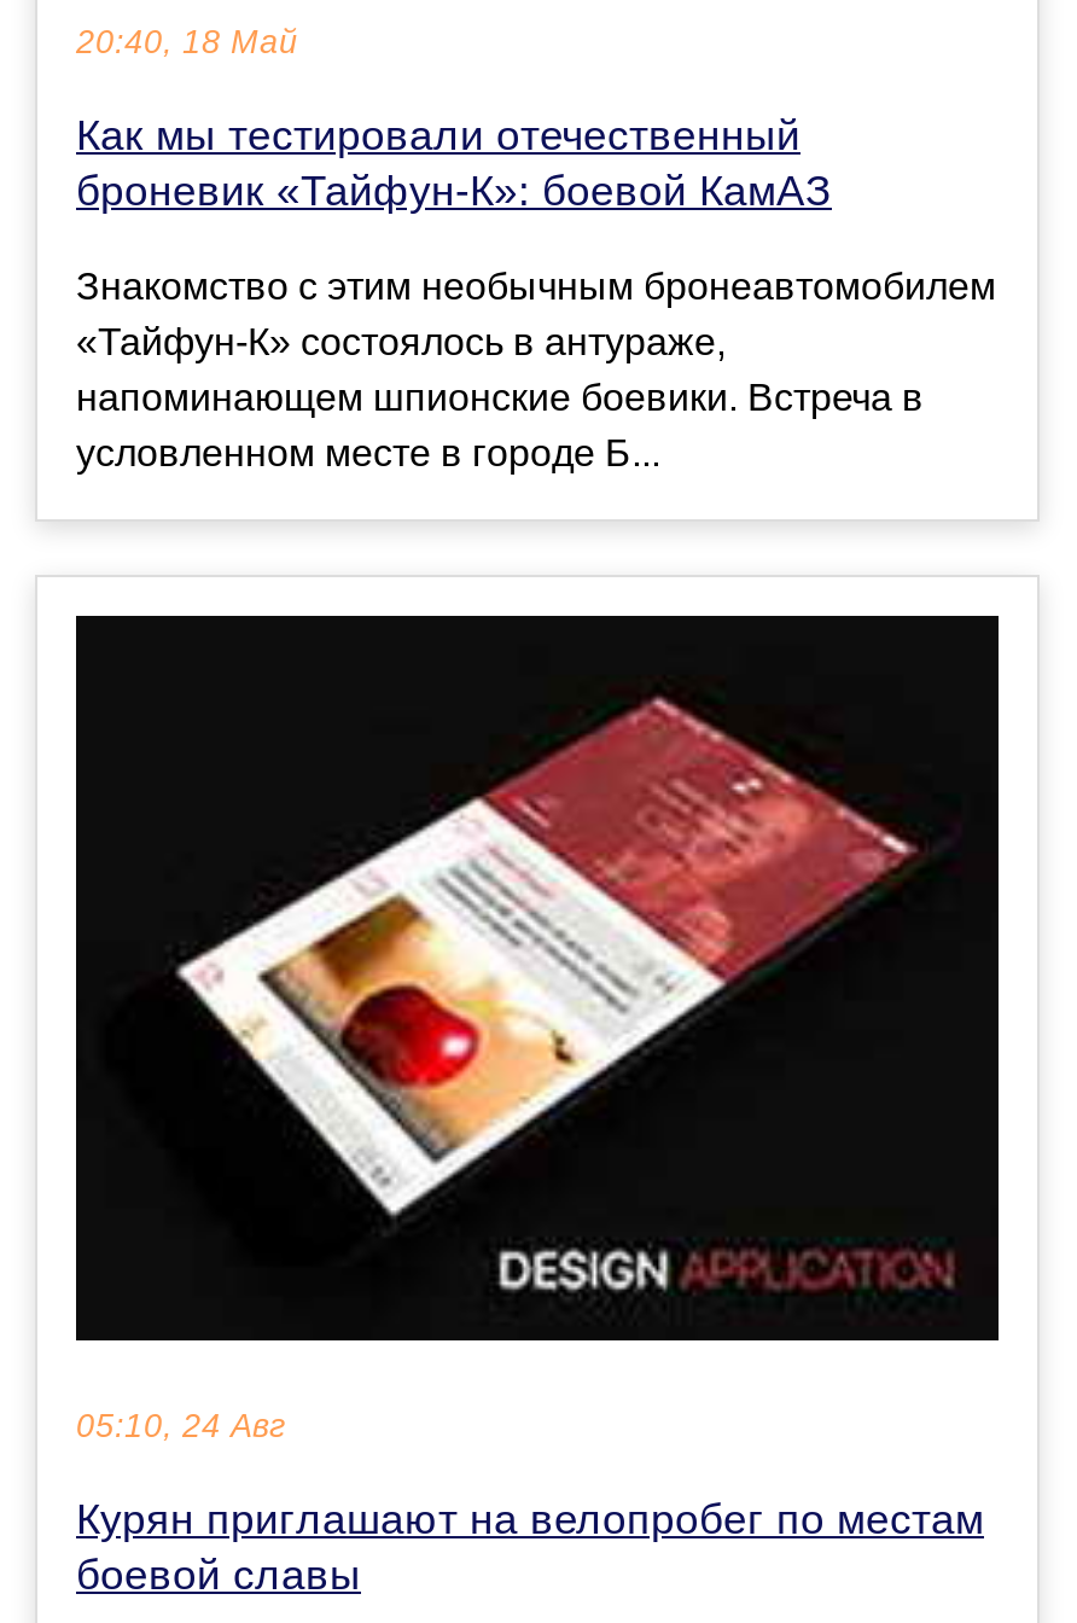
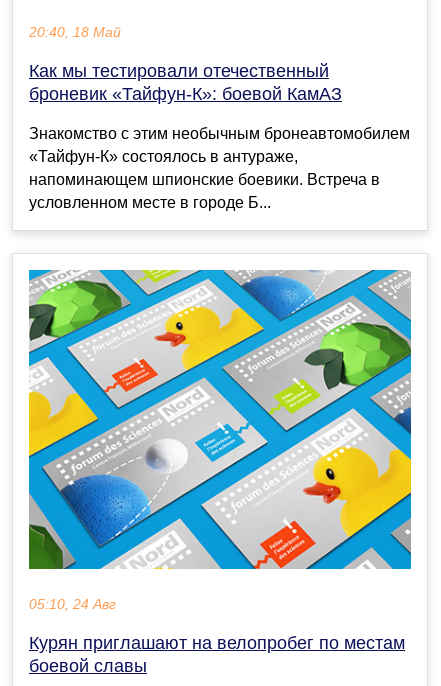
[74,612,1001,1344] [image] -> [28,269,412,570] [image]

